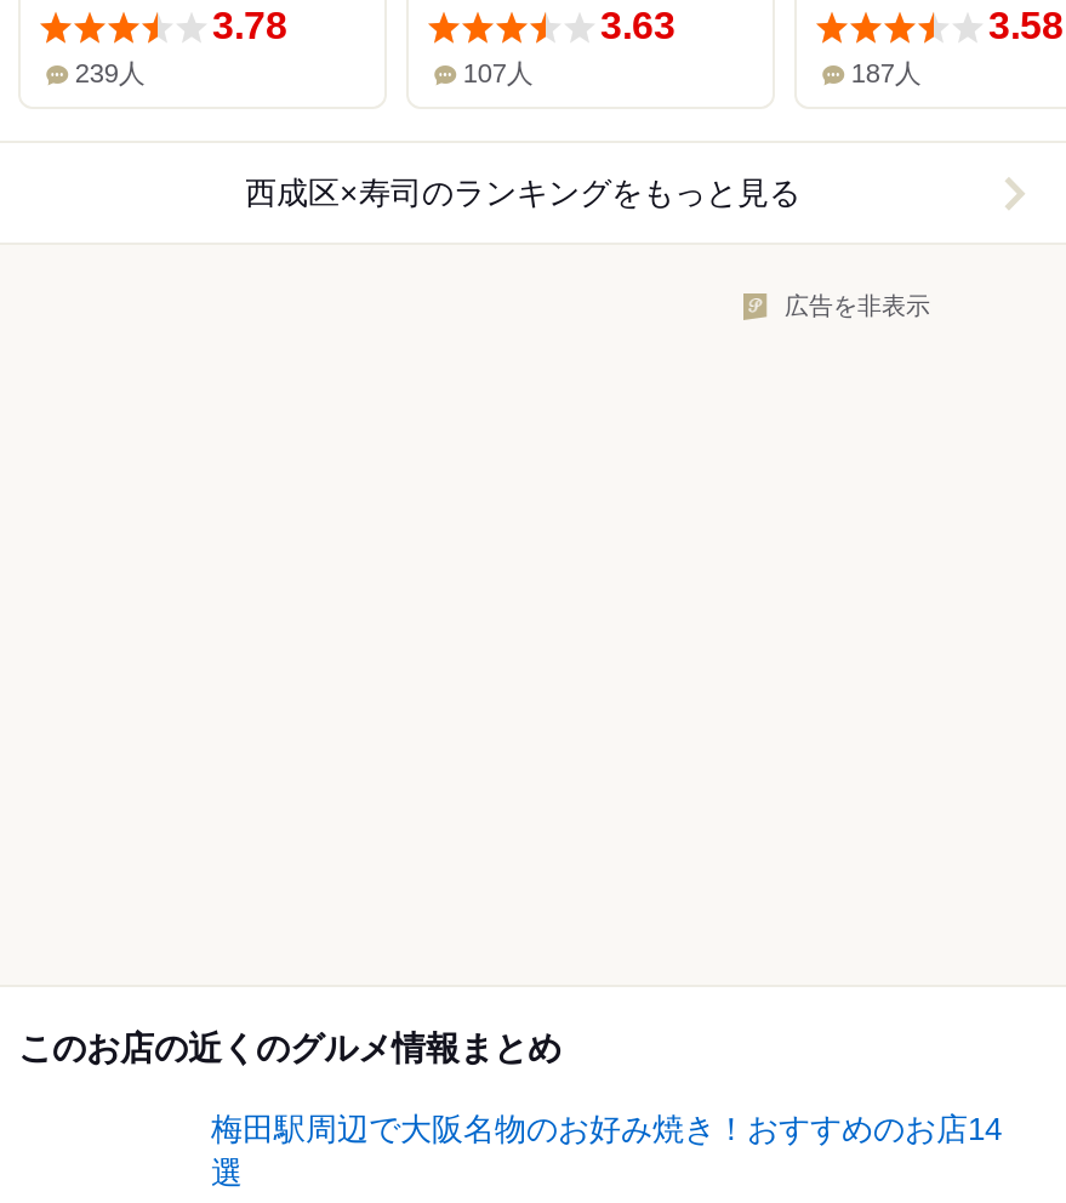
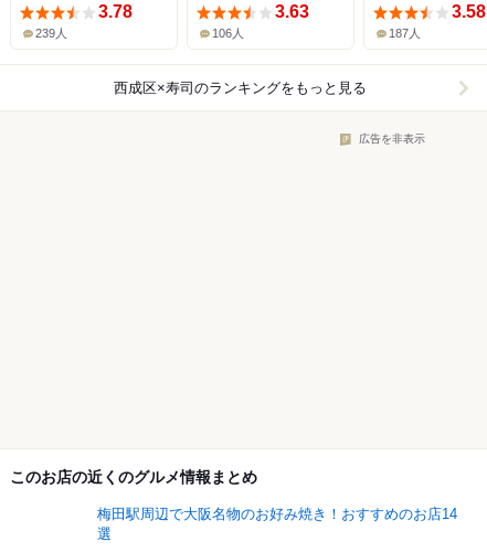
[463,59,533,88] 107人 -> [212,27,244,40] 106人

